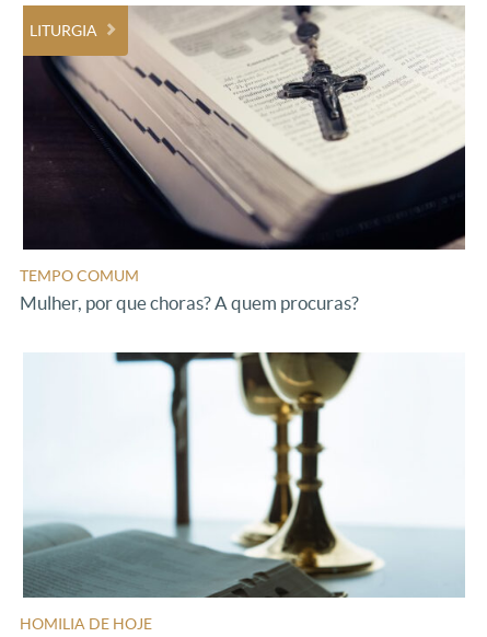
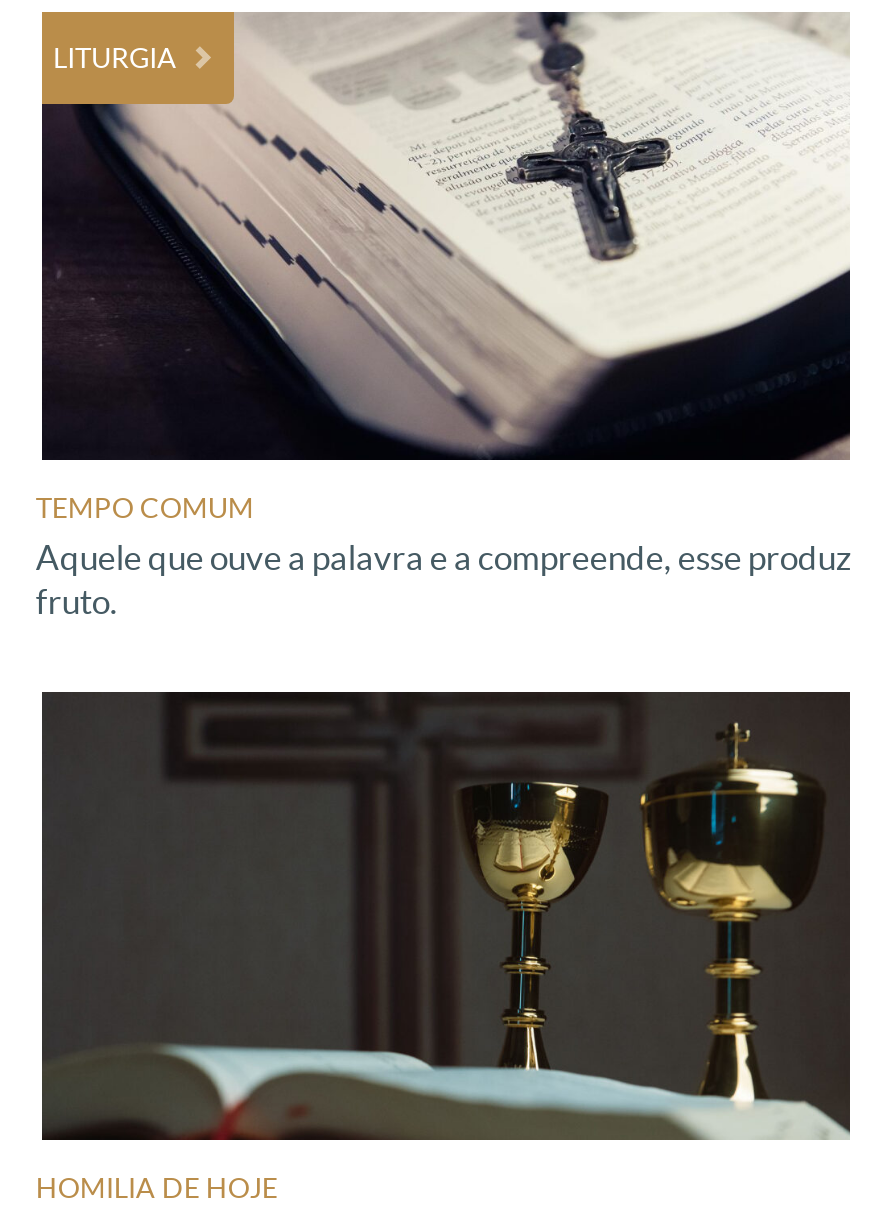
[20,293,359,313] Mulher, por que choras? A quem procuras? -> [36,538,852,620] Aquele que ouve a palavra e a compreende, esse produz | fruto.
[23,352,465,599] [image] -> [40,689,852,1141] [image]

